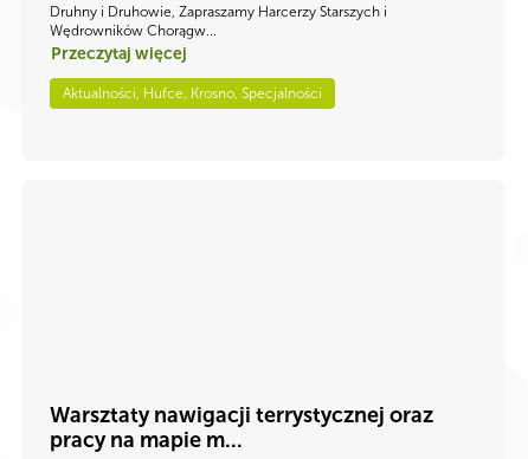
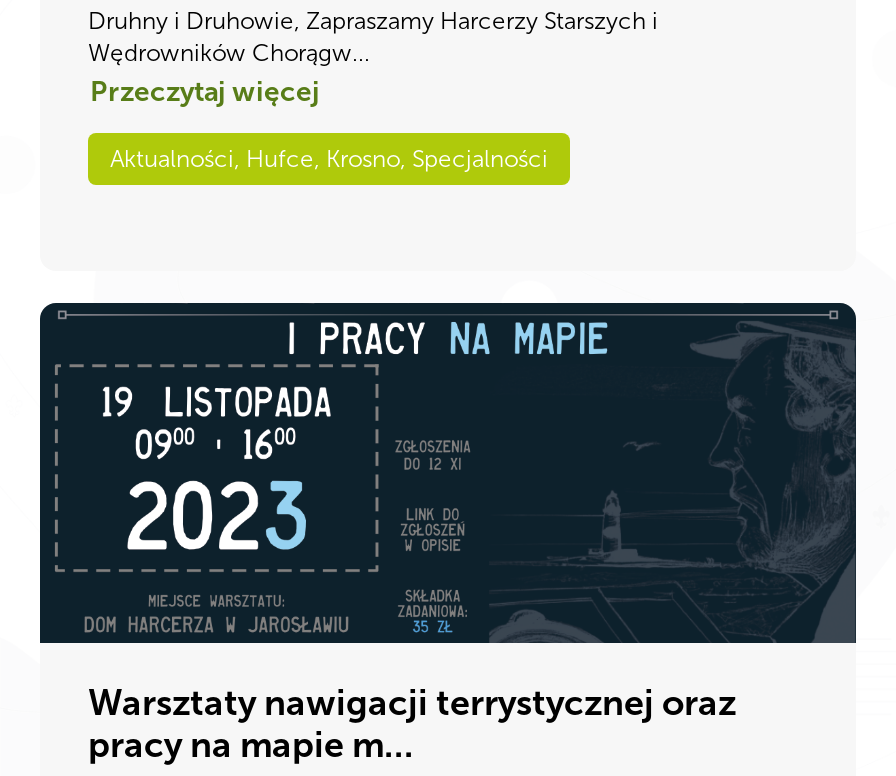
none -> [38,300,858,646] [image]

